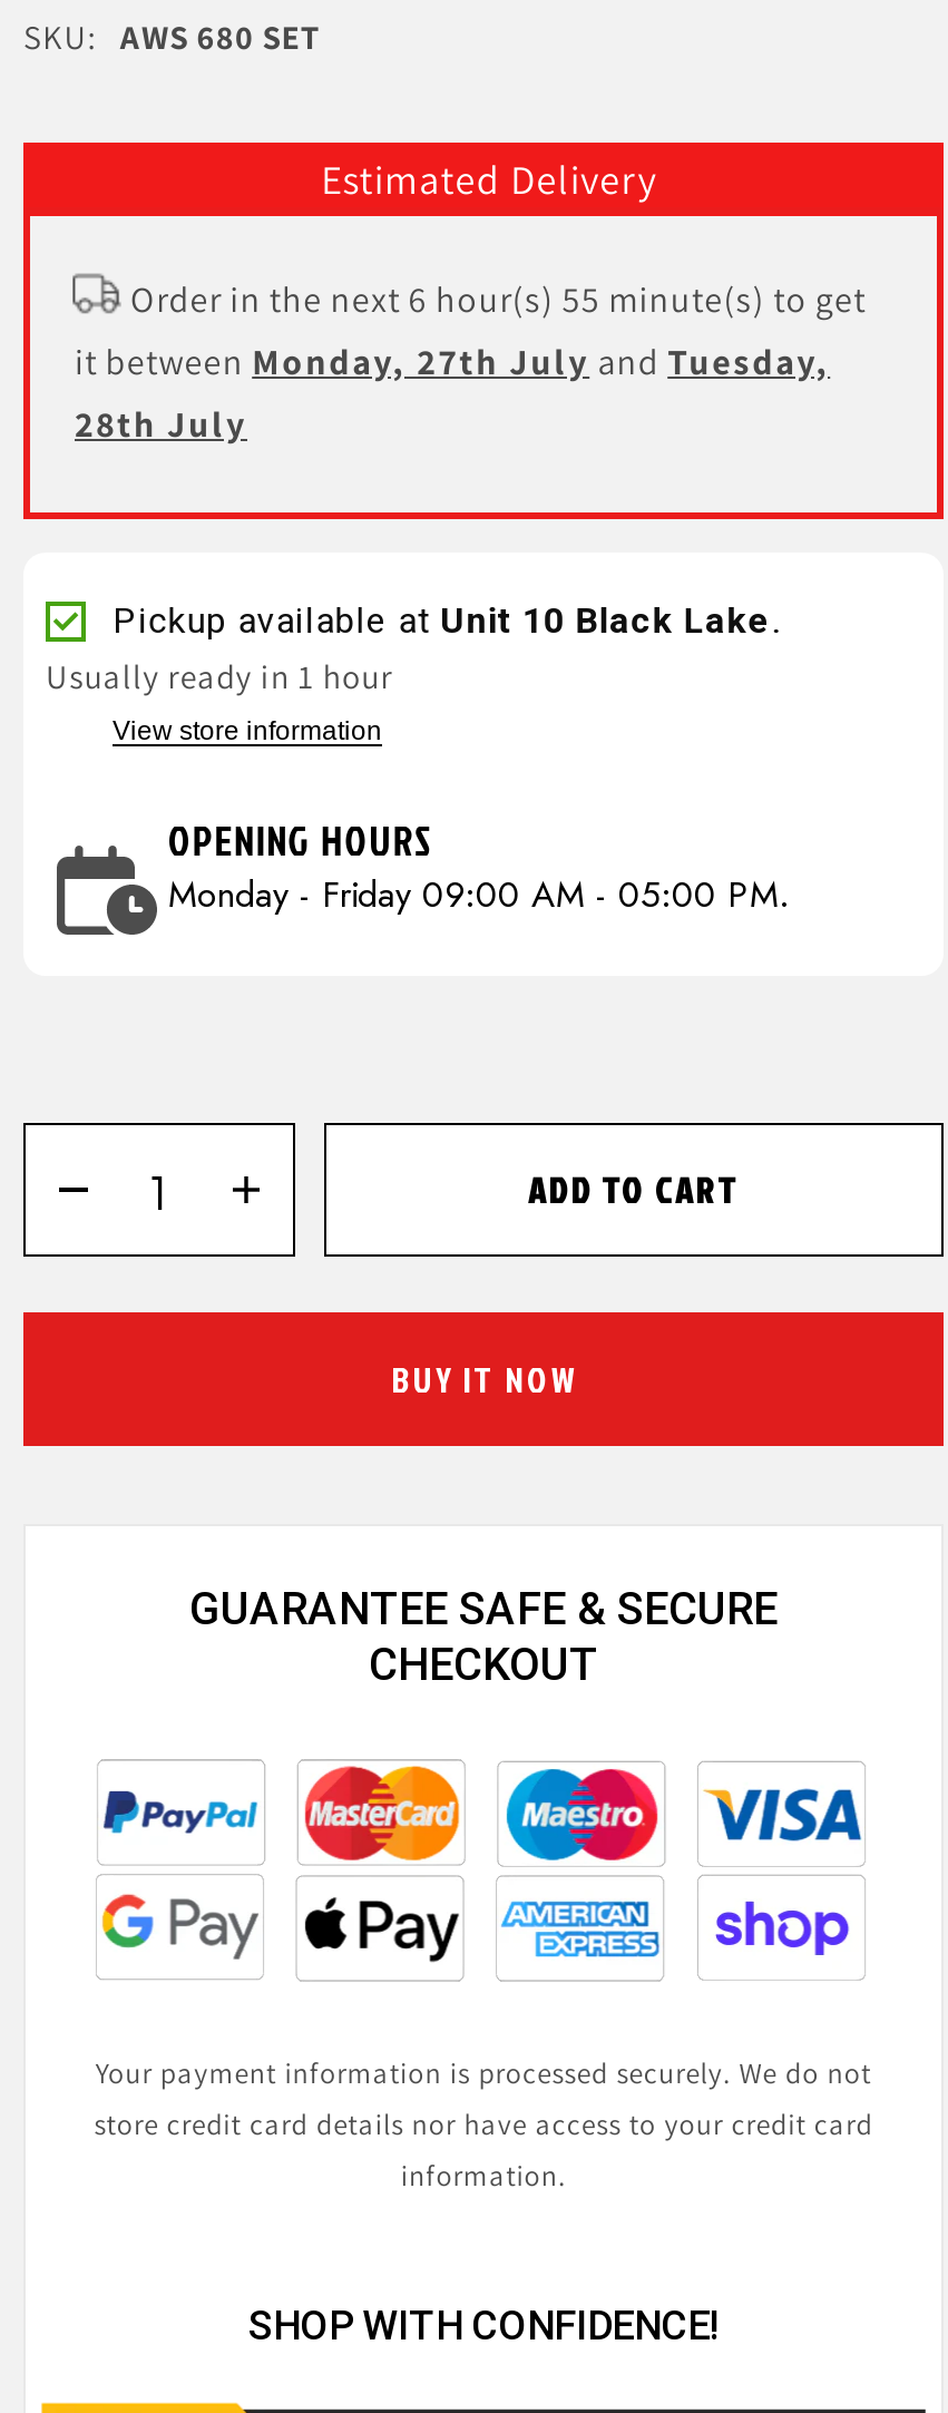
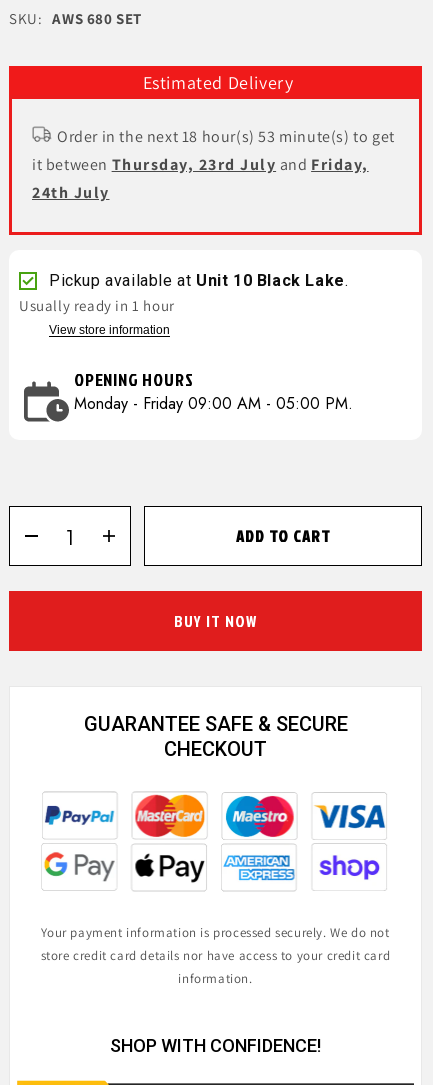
[130,277,866,324] Order in the next 6 hour(s) 55 minute(s) to get -> [57,126,395,147] Order in the next 18 hour(s) 53 minute(s) to get
[75,339,830,386] it between Monday, 27th July and Tuesday, -> [32,154,369,175] it between Thursday, 23rd July and Friday,
[75,401,247,448] 28th July -> [32,182,109,203] 24th July

